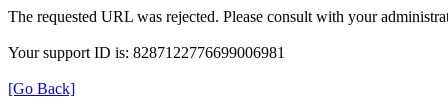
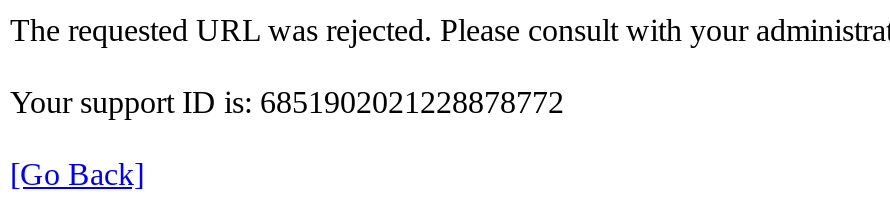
[8,44,285,61] Your support ID is: 8287122776699006981 -> [10,85,564,119] Your support ID is: 6851902021228878772

